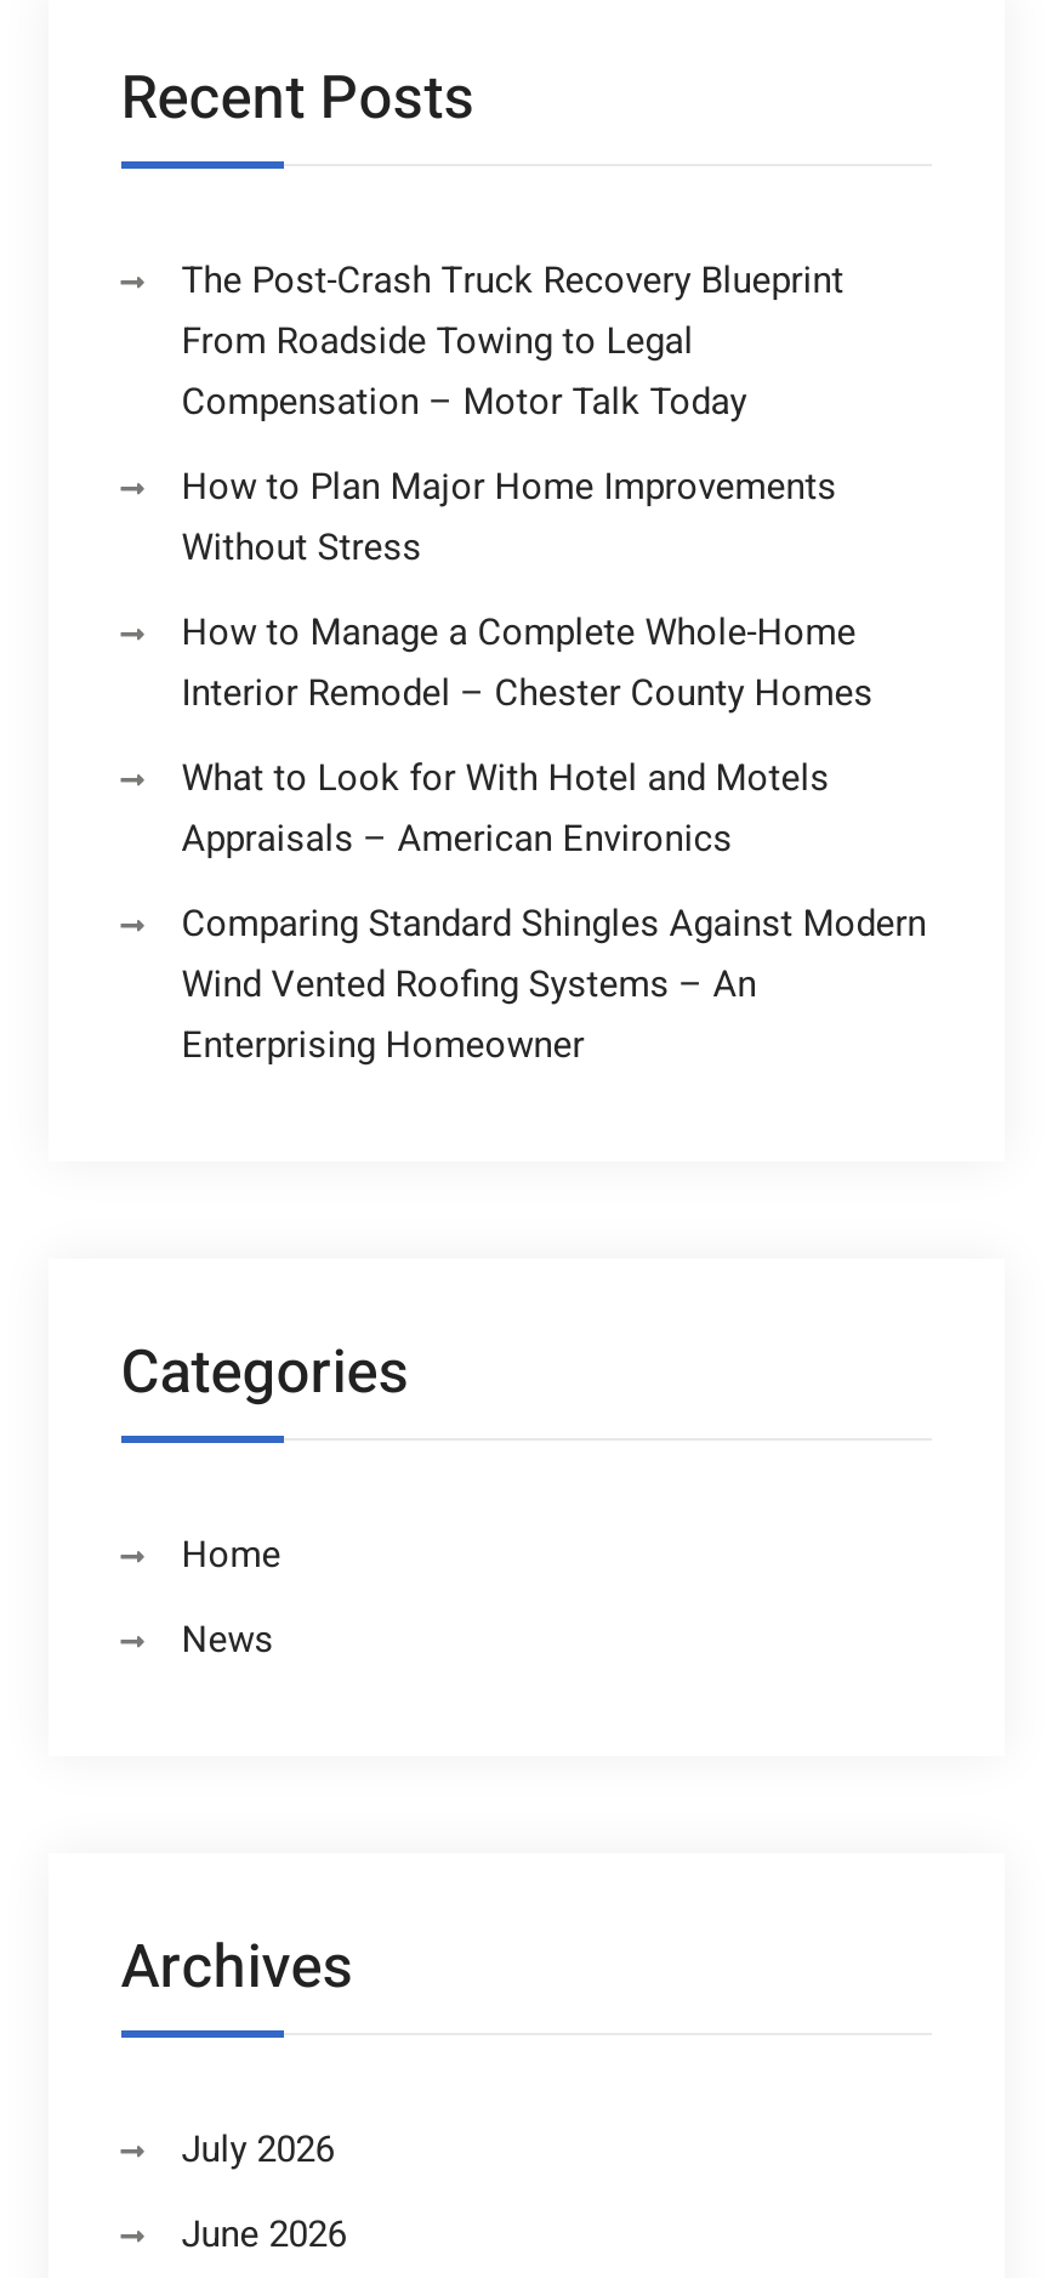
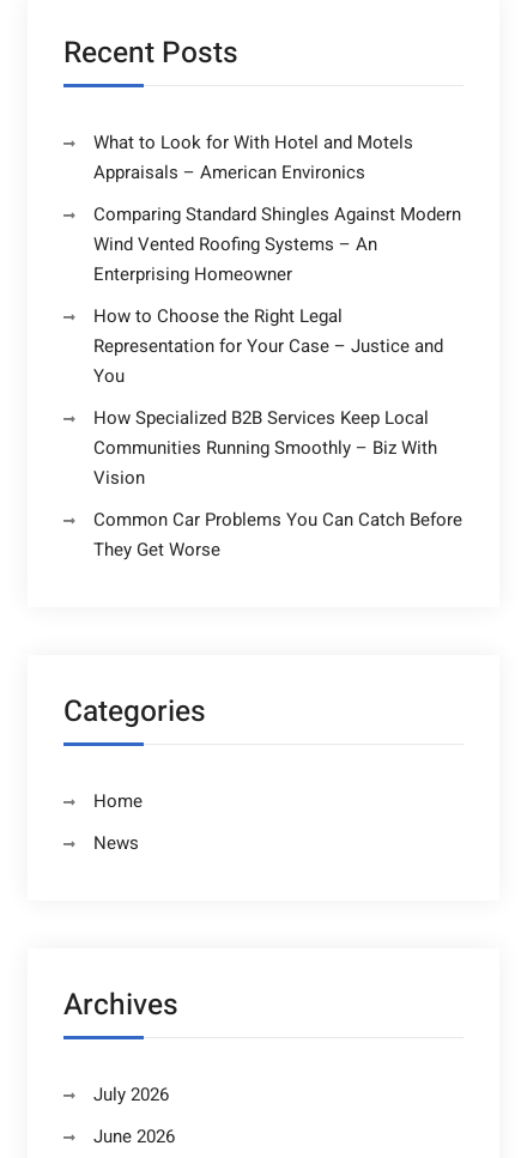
[181,254,873,720] The Post-Crash Truck Recovery Blueprint | From Roadside Towing to Legal | Compensation – Motor Talk Today | How to Plan Major Home Improvements | Without Stress | How to Manage a Complete Whole-Home | Interior Remodel – Chester County Homes -> none
moved [181,751,926,1072] -> [93,129,461,287]: What to Look for With Hotel and Motels | Appraisals – American Environics | Comparing Standard Shingles Against Modern | Wind Vented Roofing Systems – An | Enterprising Homeowner
none -> [93,303,462,563] How to Choose the Right Legal | Representation for Your Case – Justice and | You | How Specialized B2B Services Keep Local | Communities Running Smoothly – Biz With | Vision | Common Car Problems You Can Catch Before | They Get Worse

